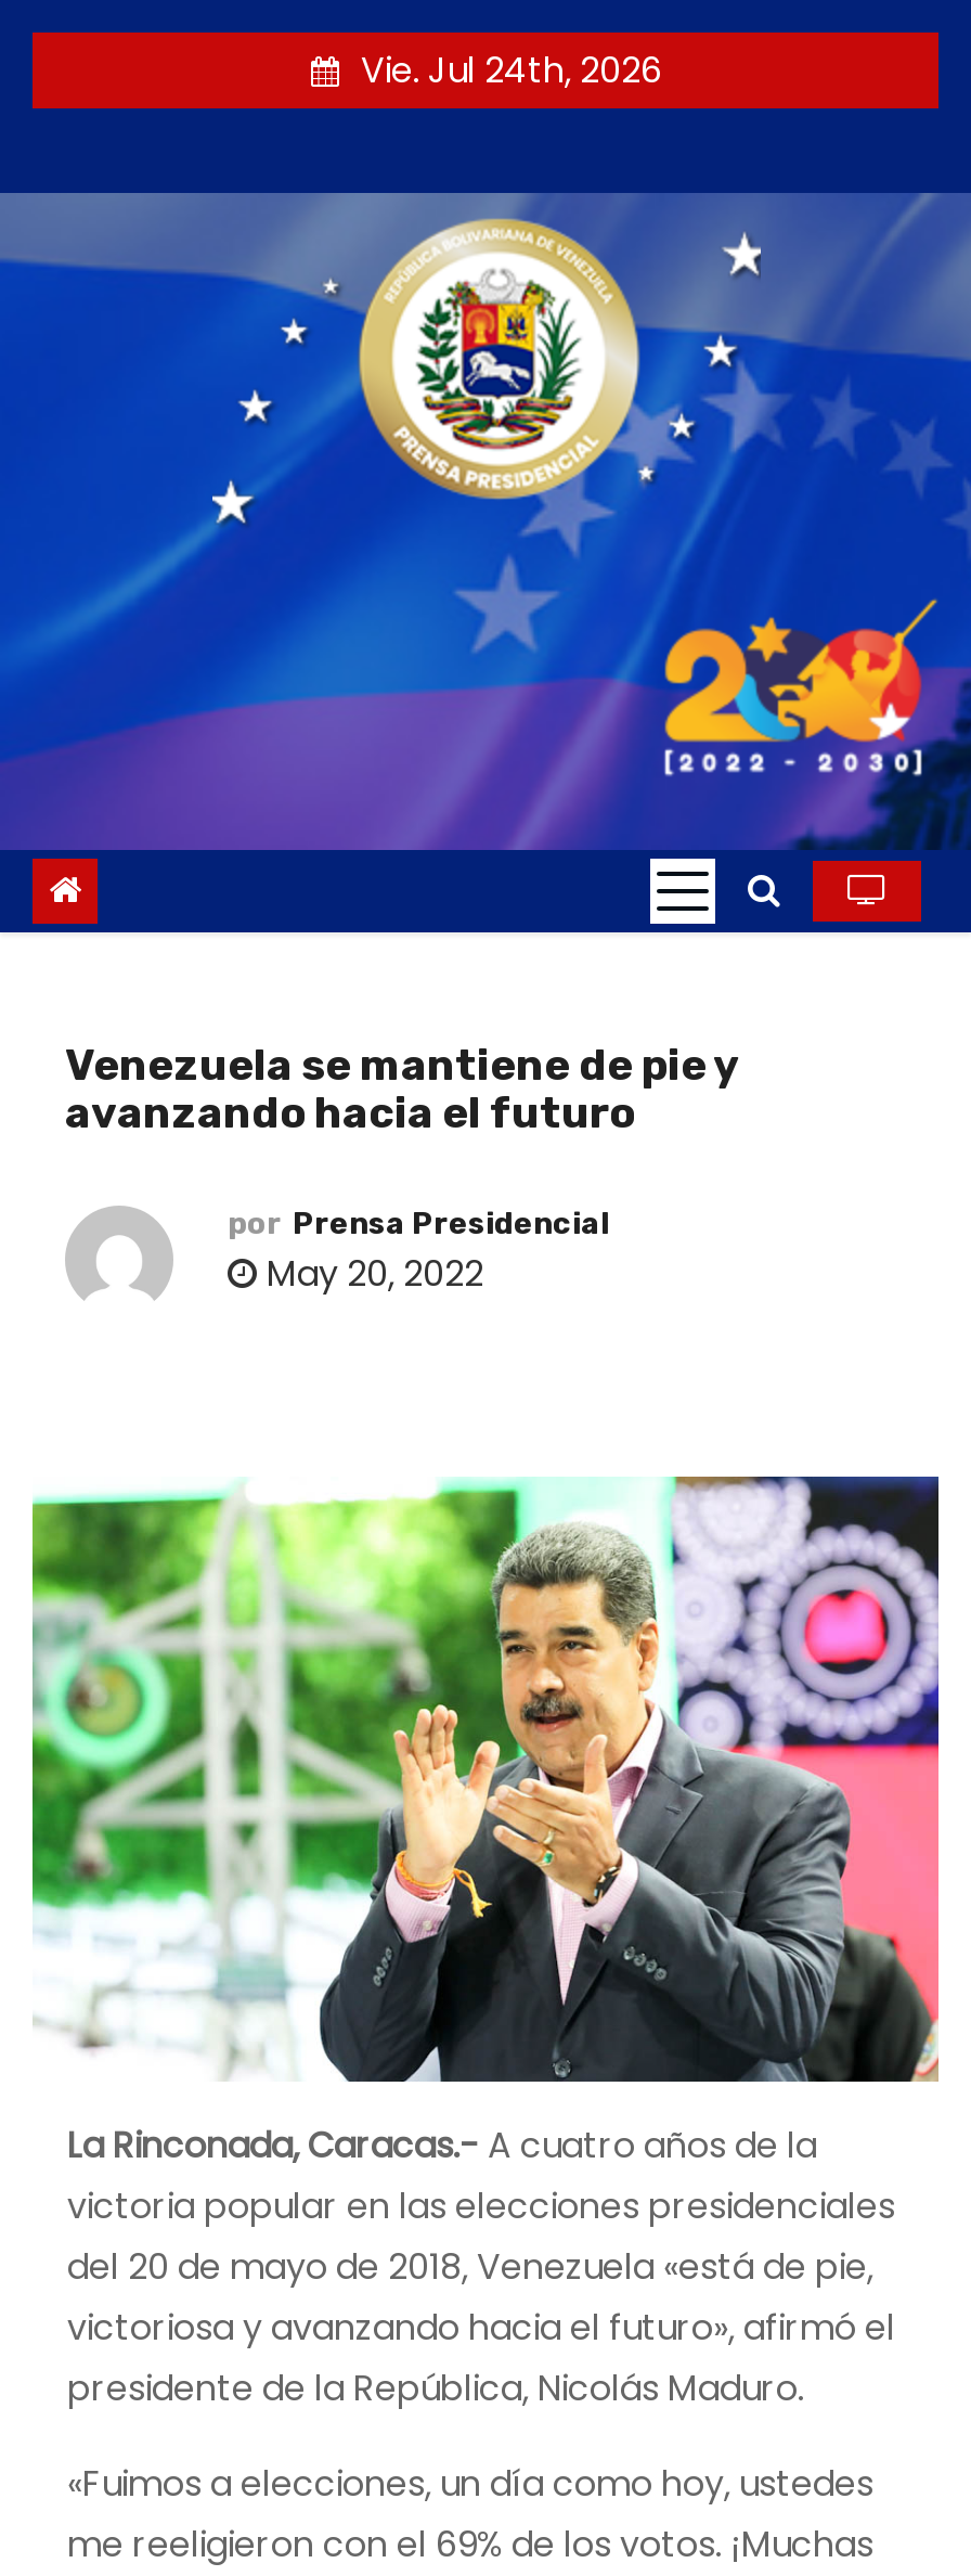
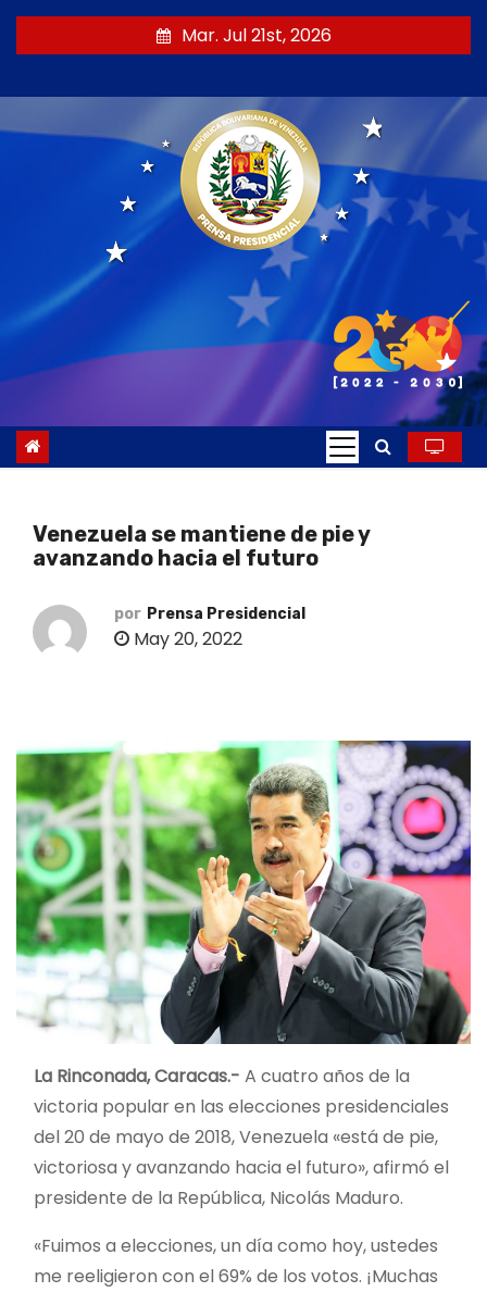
[361,46,662,95] Vie. Jul 24th, 2026 -> [182,23,332,48] Mar. Jul 21st, 2026

